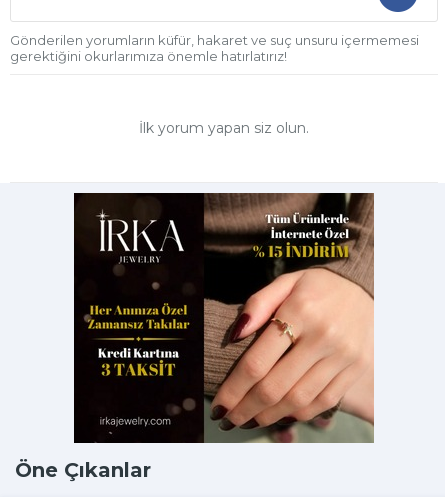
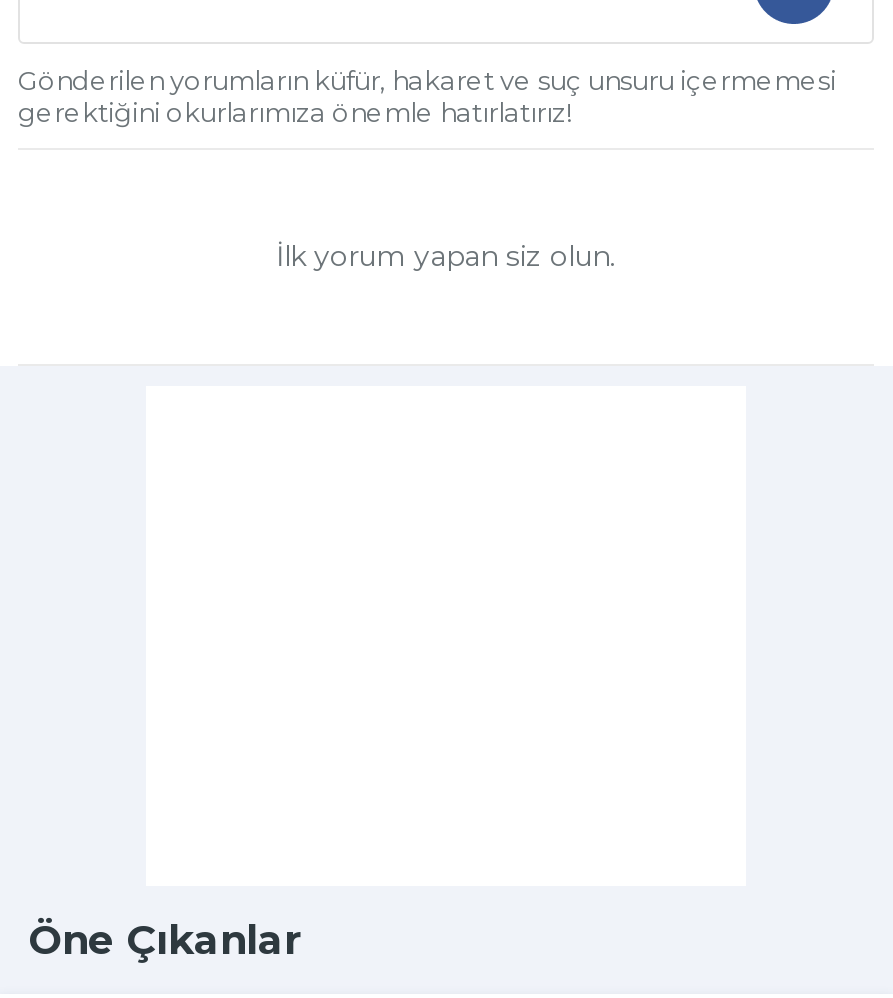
[73,192,375,444] [image] -> none

